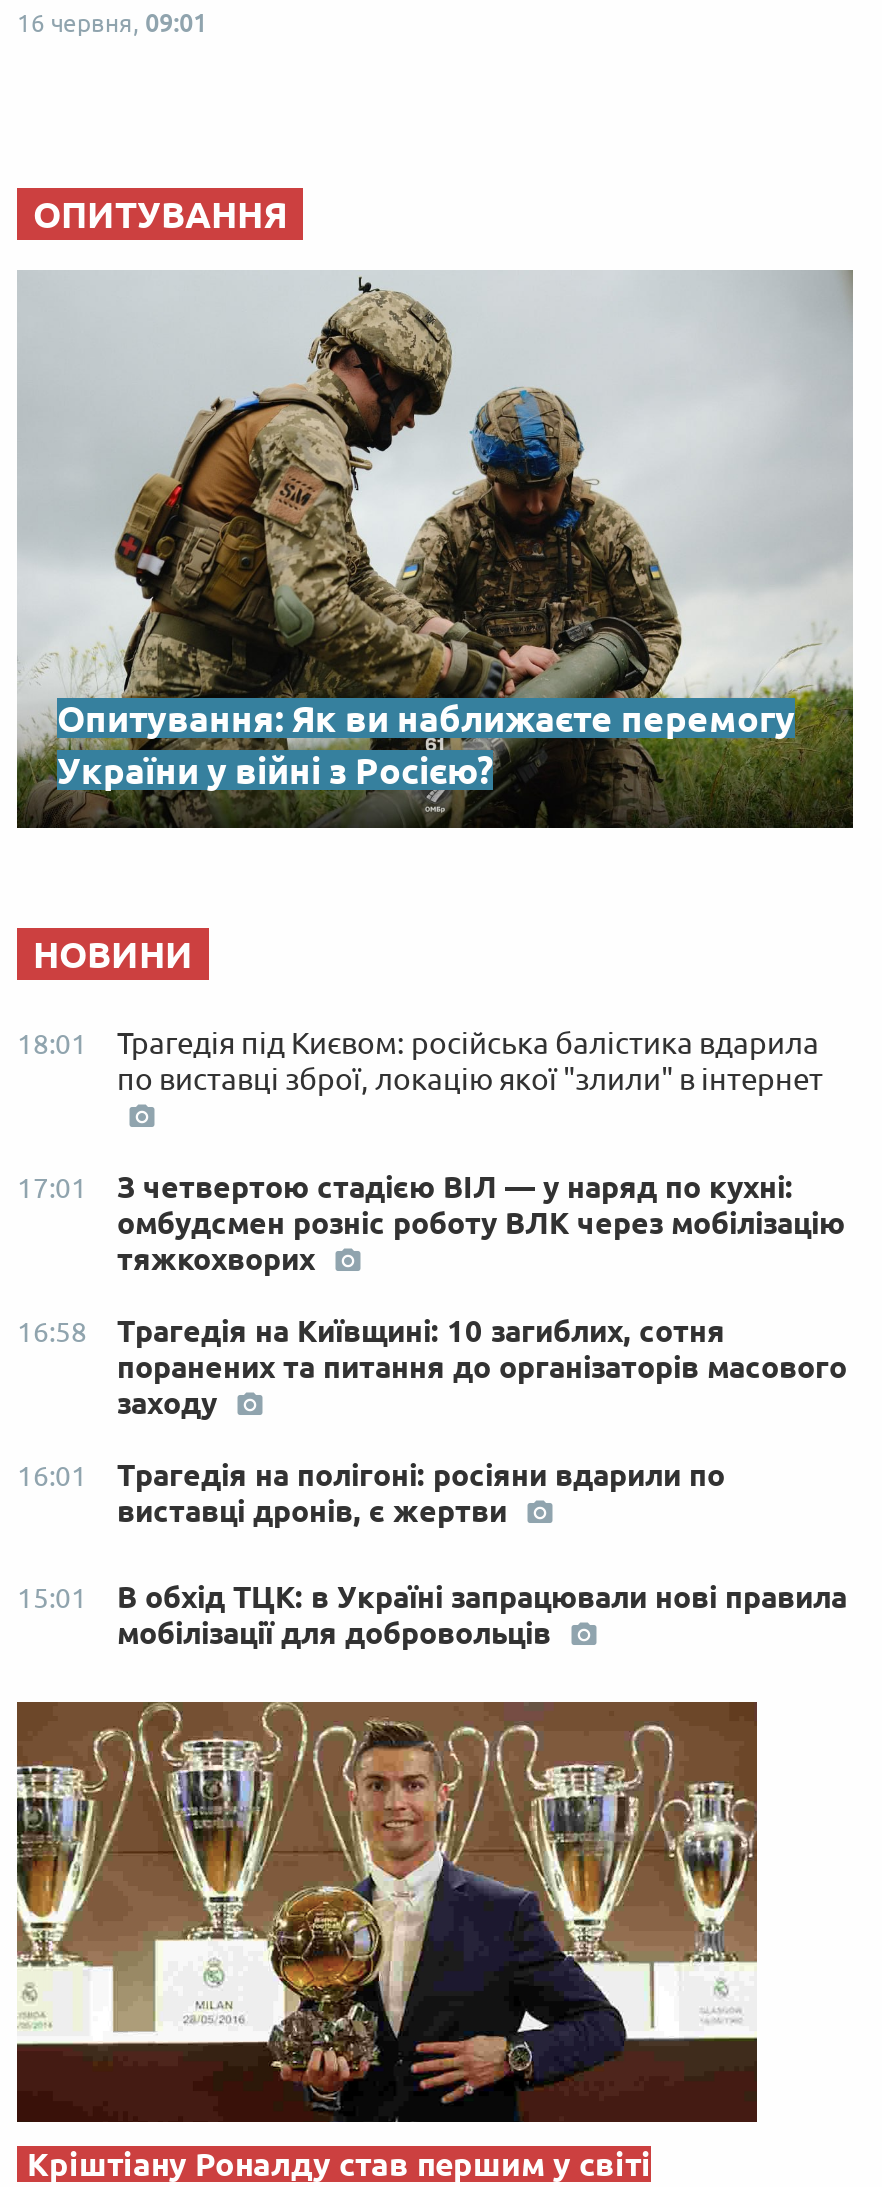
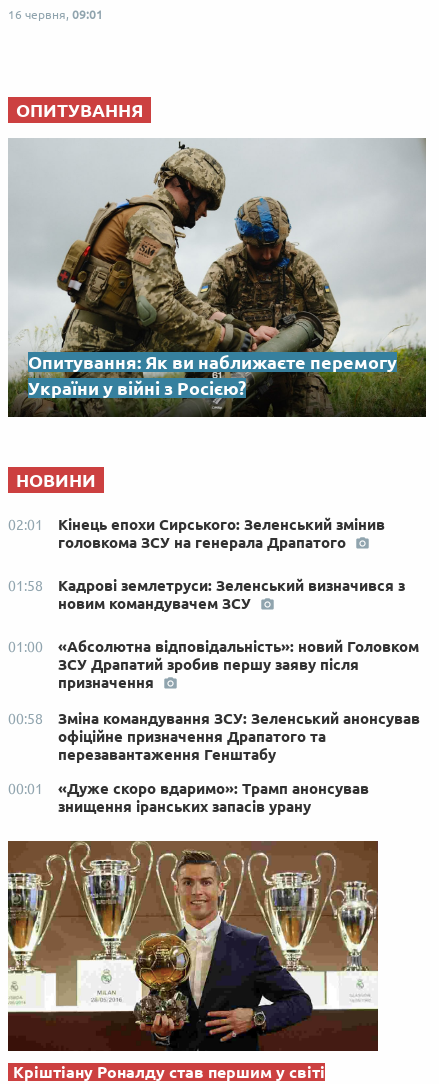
[17,1025,823,1095] 18:01 | Трагедія під Києвом: російська балістика вдарила | по виставці зброї, локацію якої "злили" в інтернет -> [8,516,385,551] 02:01 | Кінець епохи Сирського: Зеленський змінив | головкома ЗСУ на генерала Драпатого
[17,1169,845,1275] 17:01 | З четвертою стадією ВІЛ — у наряд по кухні: | омбудсмен розніс роботу ВЛК через мобілізацію | тяжкохворих -> [8,577,405,612] 01:58 | Кадрові землетруси: Зеленський визначився з | новим командувачем ЗСУ
[17,1313,847,1419] 16:58 | Трагедія на Київщині: 10 загиблих, сотня | поранених та питання до організаторів масового | заходу -> [8,638,419,691] 01:00 | «Абсолютна відповідальність»: новий Головком | ЗСУ Драпатий зробив першу заяву після | призначення
[17,1457,725,1527] 16:01 | Трагедія на полігоні: росіяни вдарили по | виставці дронів, є жертви -> [8,710,420,763] 00:58 | Зміна командування ЗСУ: Зеленський анонсував | офіційне призначення Драпатого та | перезавантаження Генштабу
[17,1579,847,1649] 15:01 | В обхід ТЦК: в Україні запрацювали нові правила | мобілізації для добровольців -> [8,780,369,815] 00:01 | «Дуже скоро вдаримо»: Трамп анонсував | знищення іранських запасів урану

